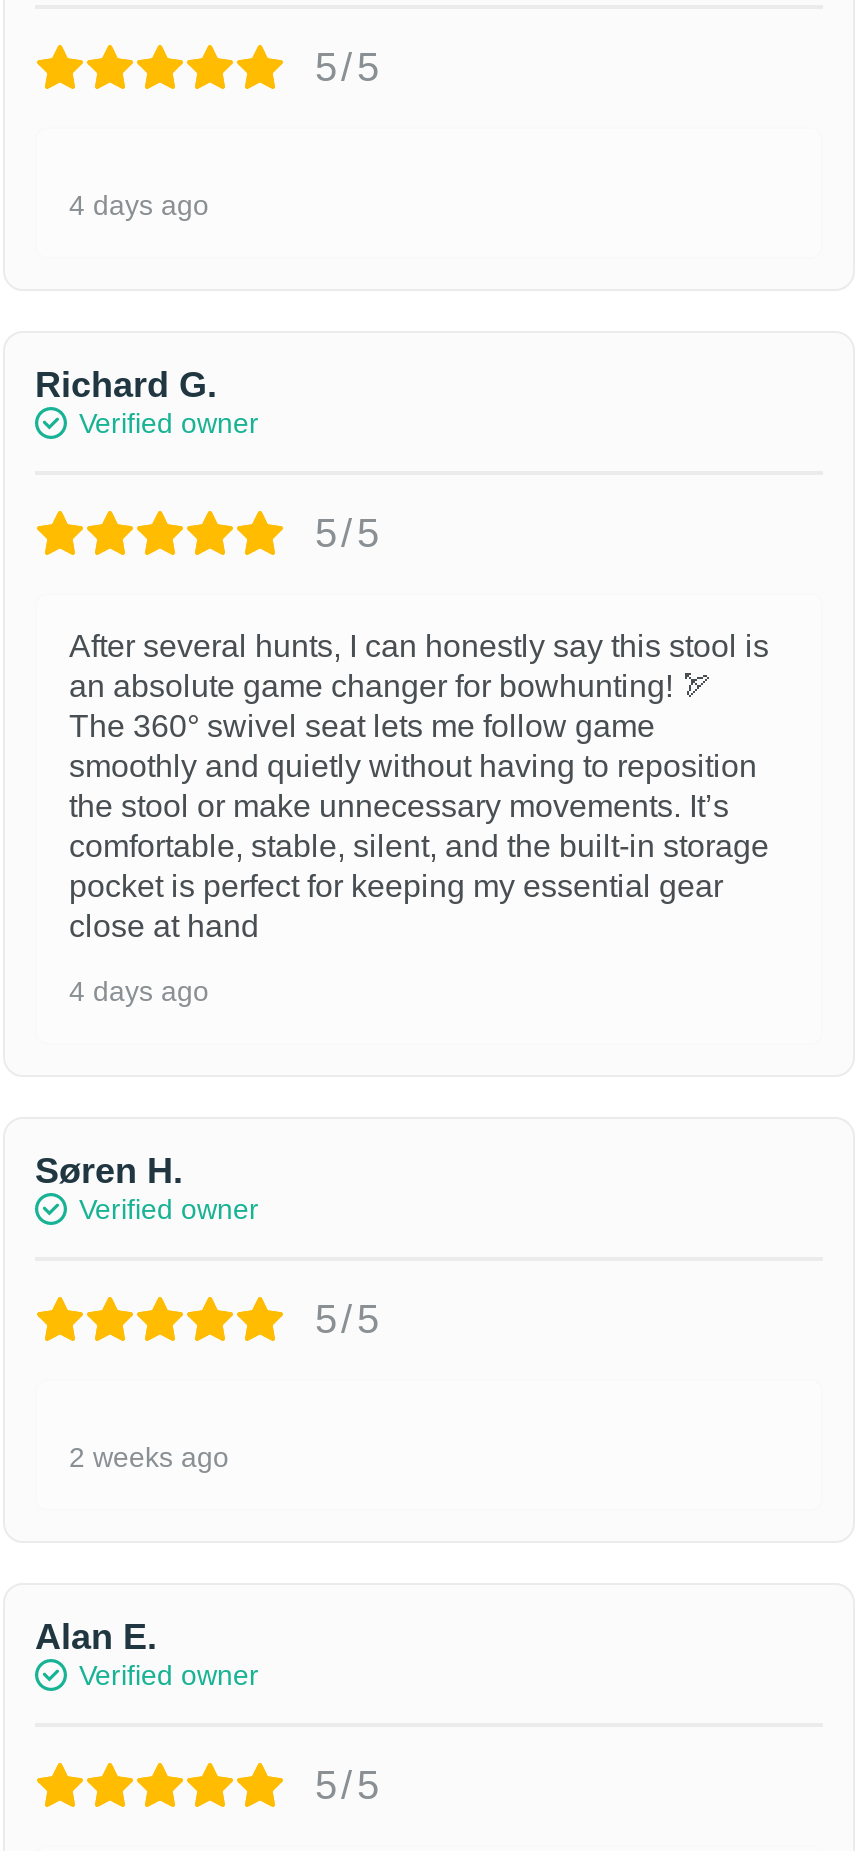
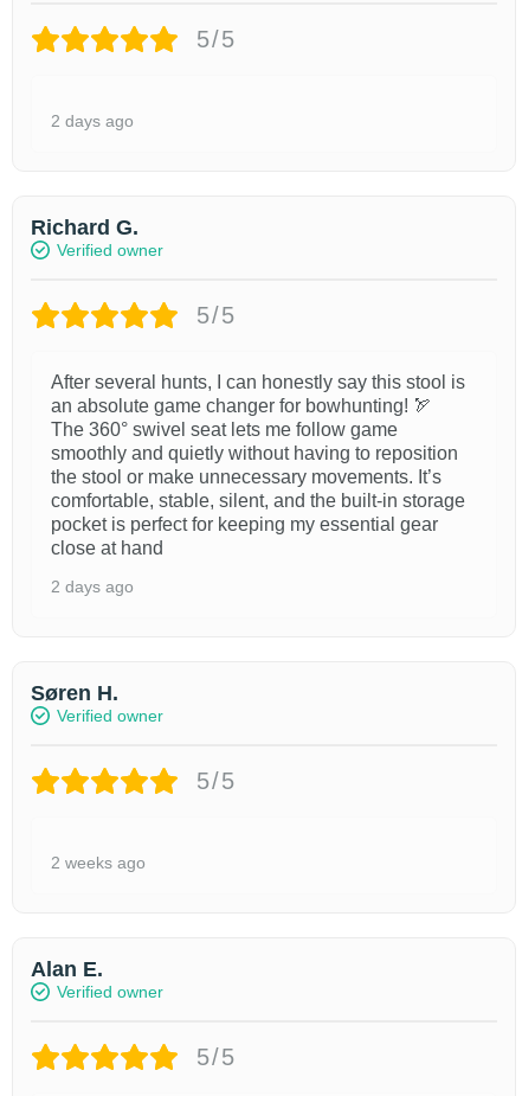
[69,189,209,221] 4 days ago -> [51,111,134,130] 2 days ago
[69,975,209,1007] 4 days ago -> [51,577,134,596] 2 days ago

